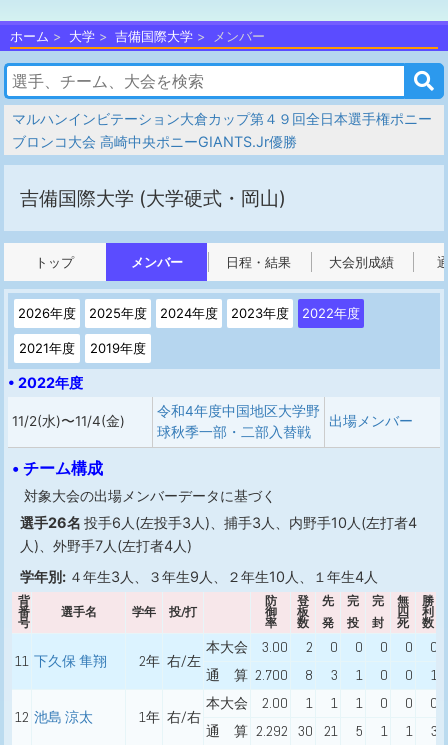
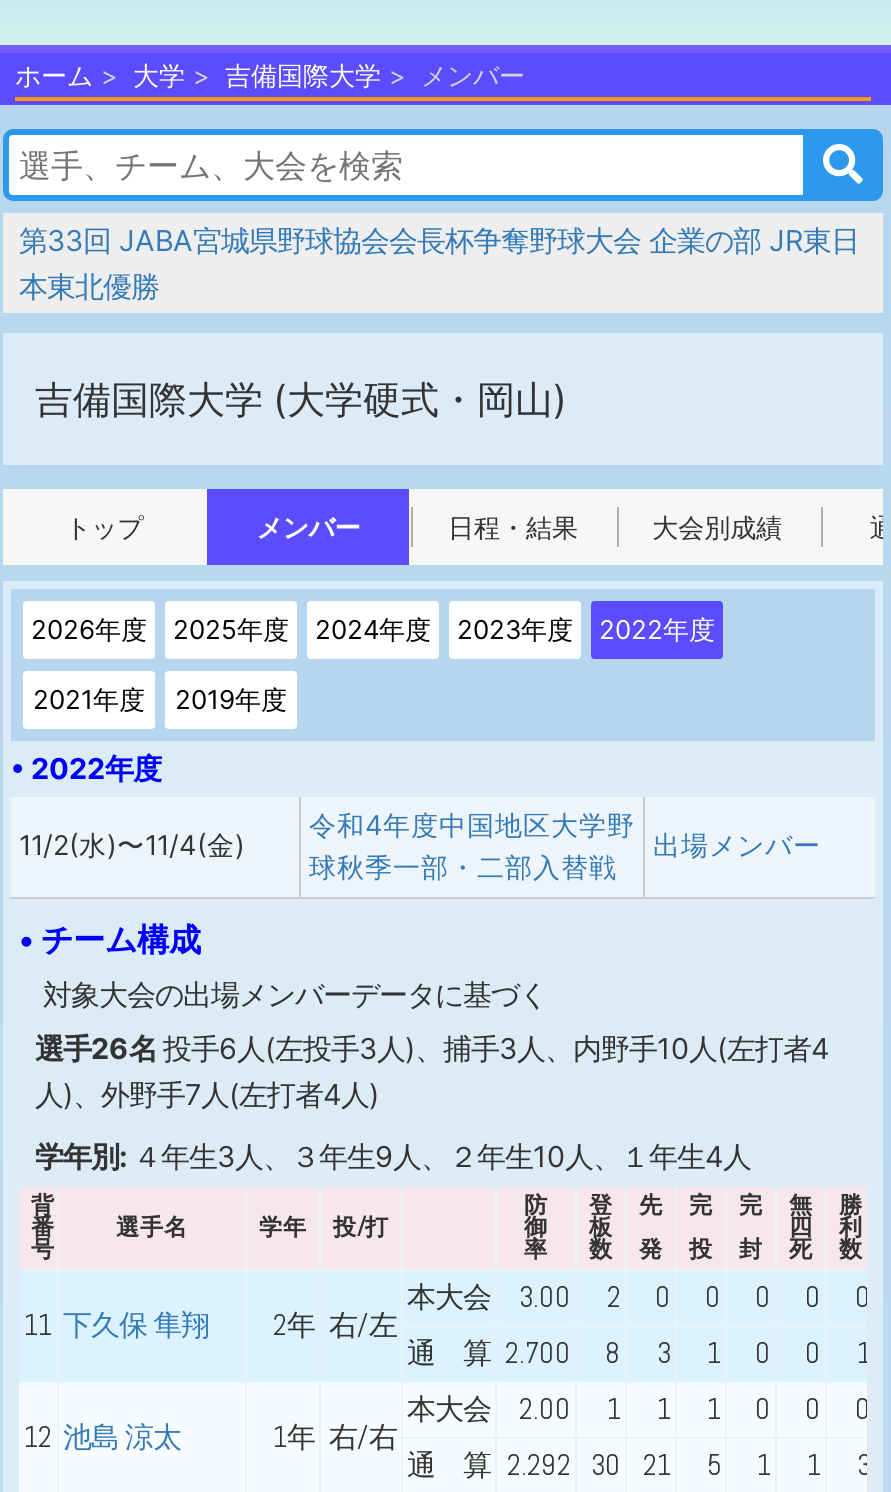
[12,110,432,150] マルハンインビテーション大倉カップ第４９回全日本選手権ポニー | ブロンコ大会 高崎中央ポニーGIANTS.Jr優勝 -> [19,223,859,303] 第33回 JABA宮城県野球協会会長杯争奪野球大会 企業の部 JR東日 | 本東北優勝

